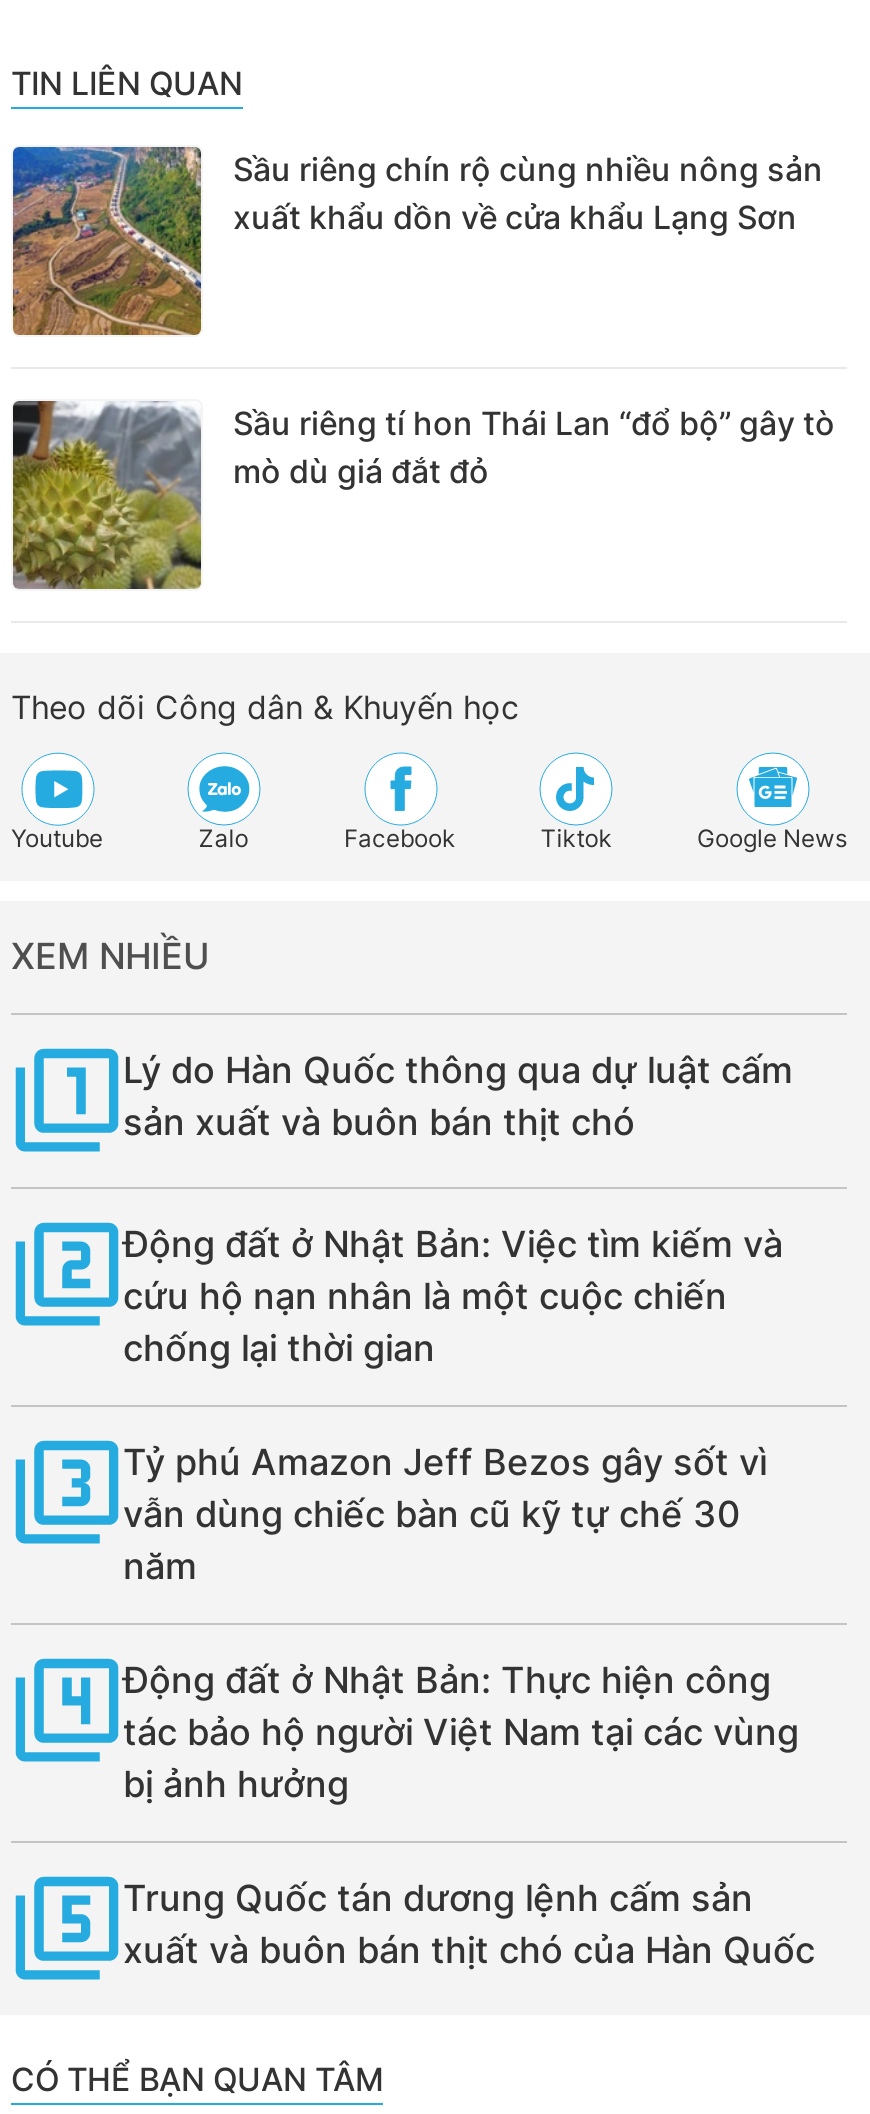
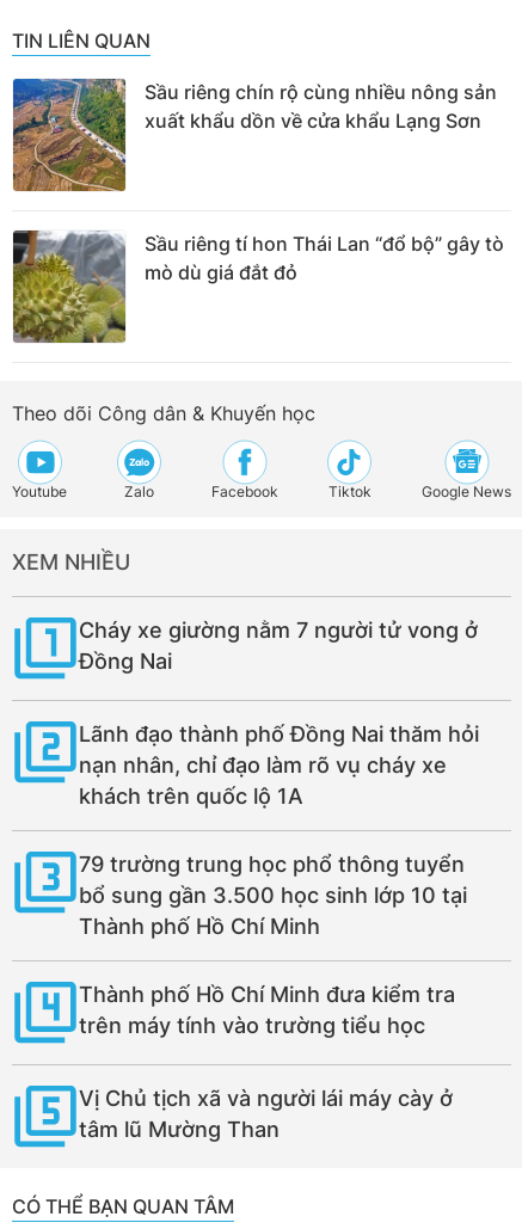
[123,1049,793,1143] Lý do Hàn Quốc thông qua dự luật cấm | sản xuất và buôn bán thịt chó -> [79,617,478,674] Cháy xe giường nằm 7 người tử vong ở | Đồng Nai
[123,1223,783,1369] Động đất ở Nhật Bản: Việc tìm kiếm và | cứu hộ nạn nhân là một cuộc chiến | chống lại thời gian -> [79,721,479,808] Lãnh đạo thành phố Đồng Nai thăm hỏi | nạn nhân, chỉ đạo làm rõ vụ cháy xe | khách trên quốc lộ 1A
[123,1441,767,1587] Tỷ phú Amazon Jeff Bezos gây sốt vì | vẫn dùng chiếc bàn cũ kỹ tự chế 30 | năm -> [79,851,467,939] 79 trường trung học phổ thông tuyển | bổ sung gần 3.500 học sinh lớp 10 tại | Thành phố Hồ Chí Minh
[123,1659,799,1805] Động đất ở Nhật Bản: Thực hiện công | tác bảo hộ người Việt Nam tại các vùng | bị ảnh hưởng -> [79,982,455,1038] Thành phố Hồ Chí Minh đưa kiểm tra | trên máy tính vào trường tiểu học
[123,1877,815,1971] Trung Quốc tán dương lệnh cấm sản | xuất và buôn bán thịt chó của Hàn Quốc -> [79,1086,453,1142] Vị Chủ tịch xã và người lái máy cày ở | tâm lũ Mường Than

